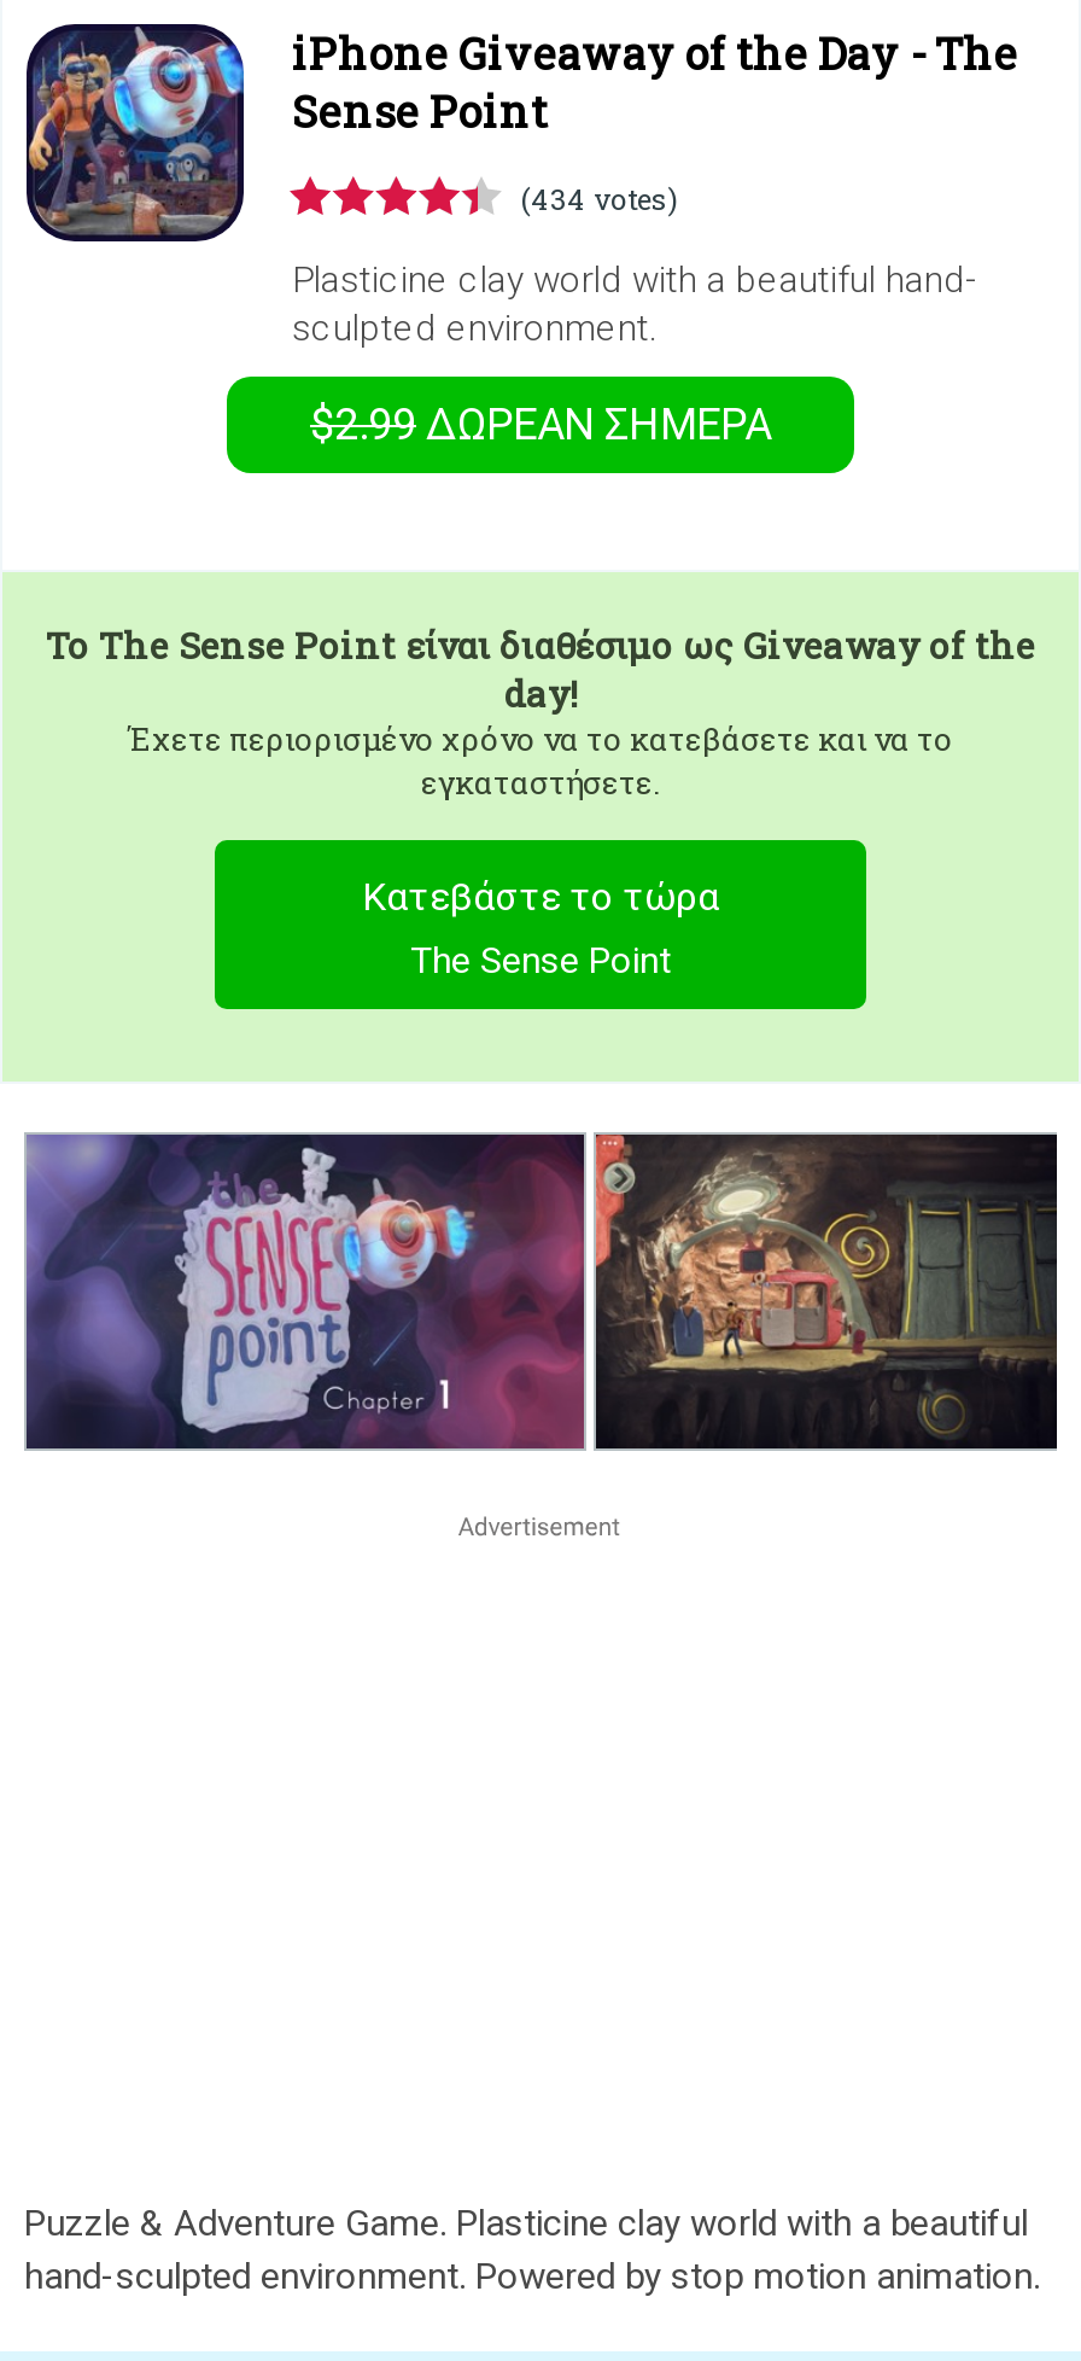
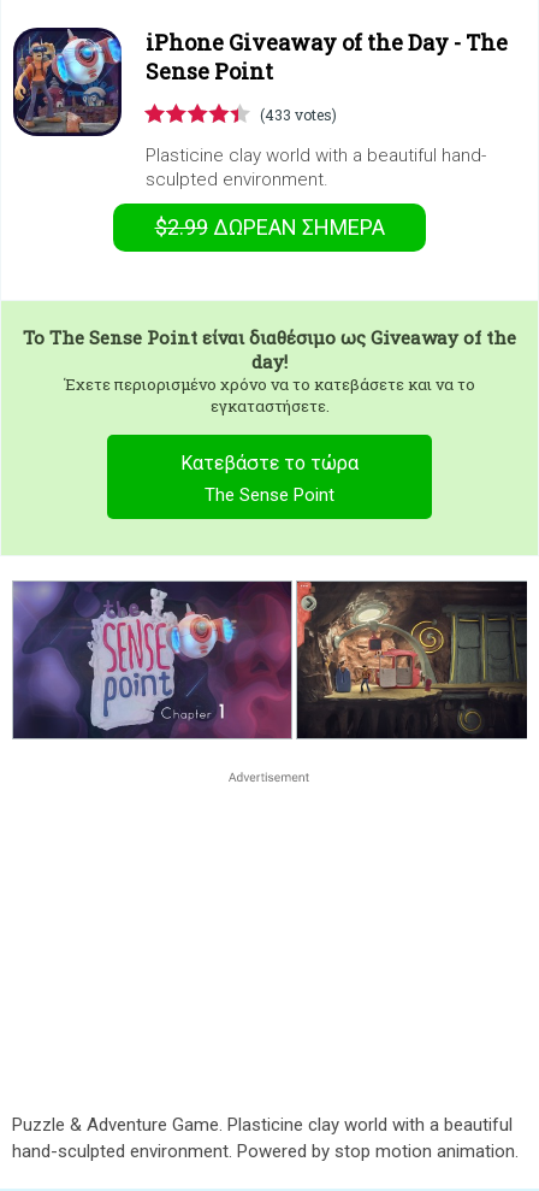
[521,179,678,217] (434 votes) -> [260,105,337,124] (433 votes)

